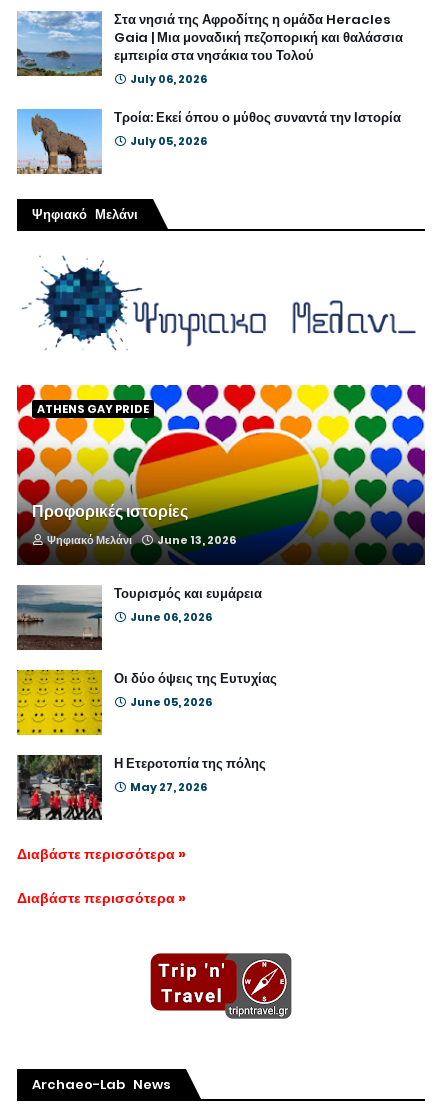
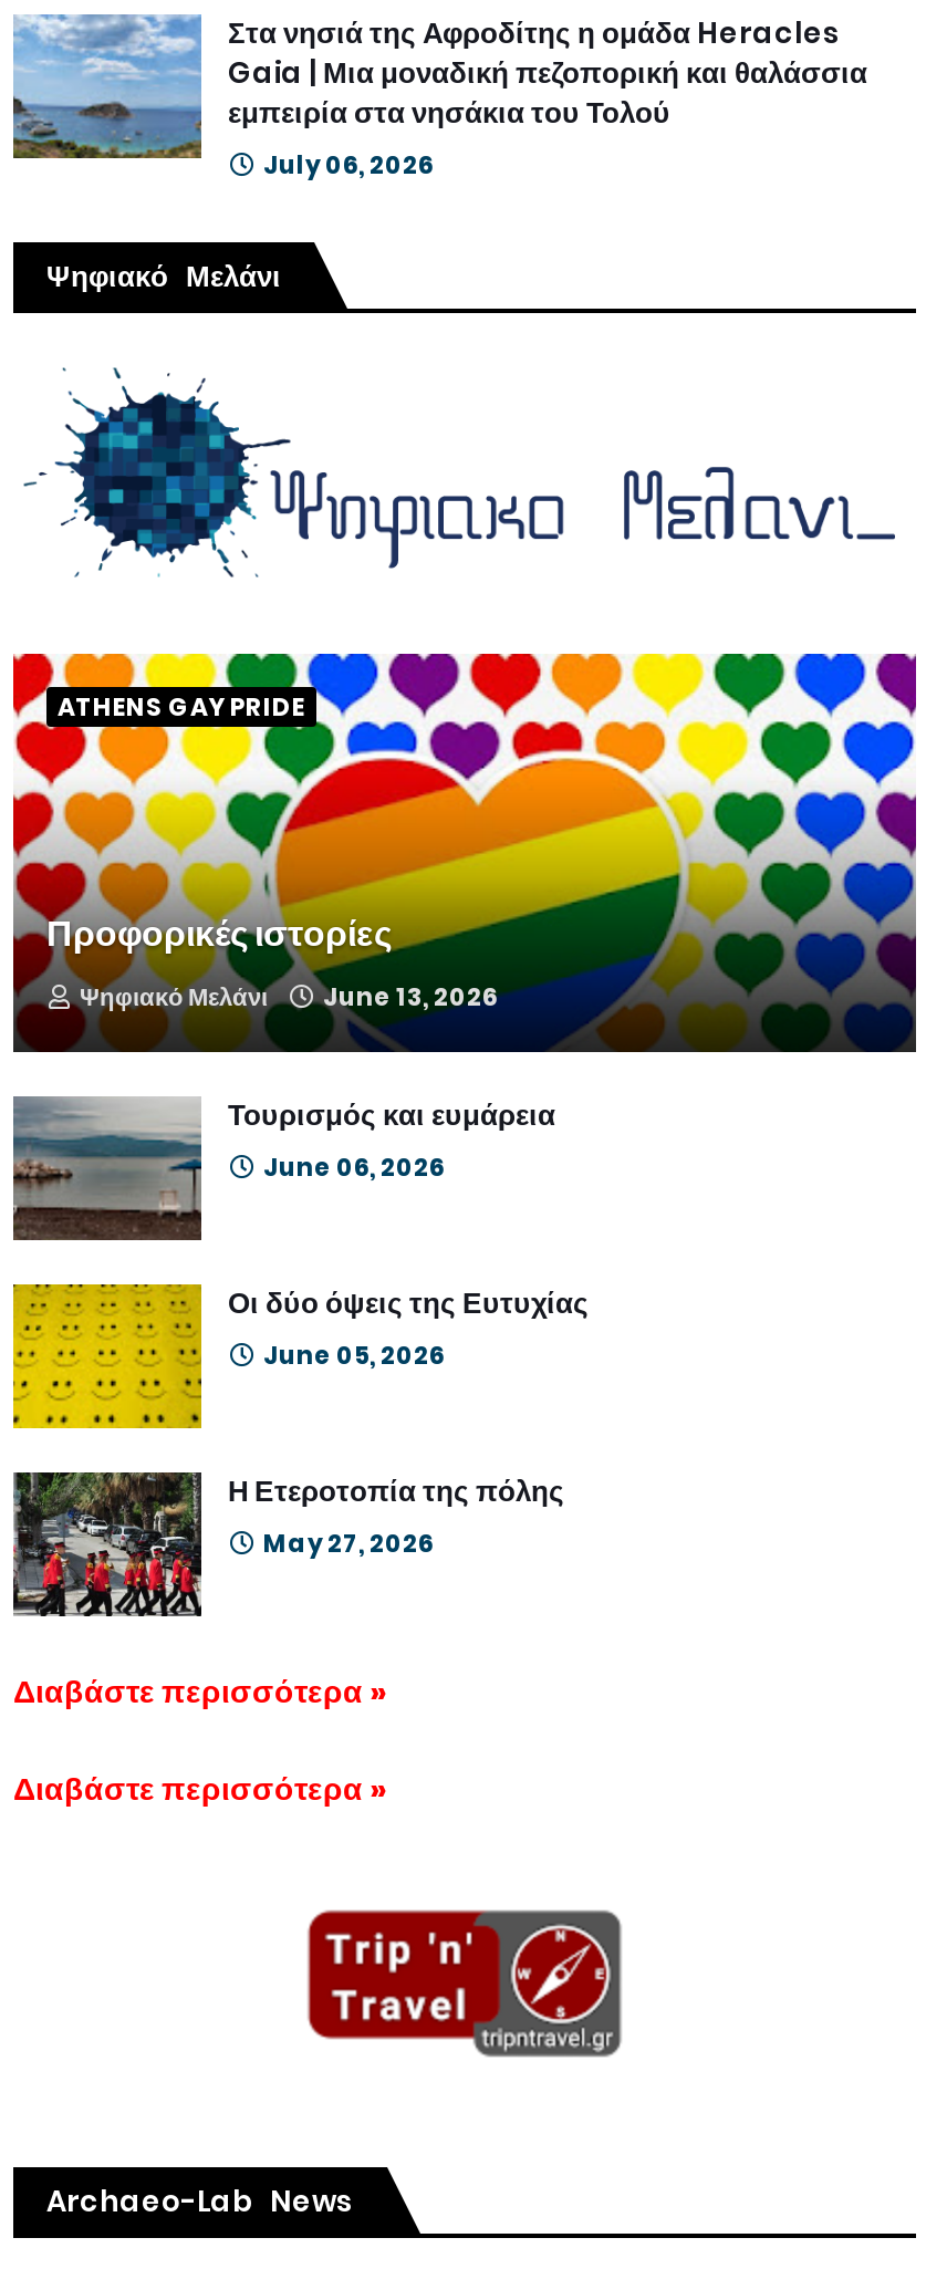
[16,108,401,175] [image] | Τροία: Εκεί όπου ο μύθος συναντά την Ιστορία | July 05, 2026 -> none

